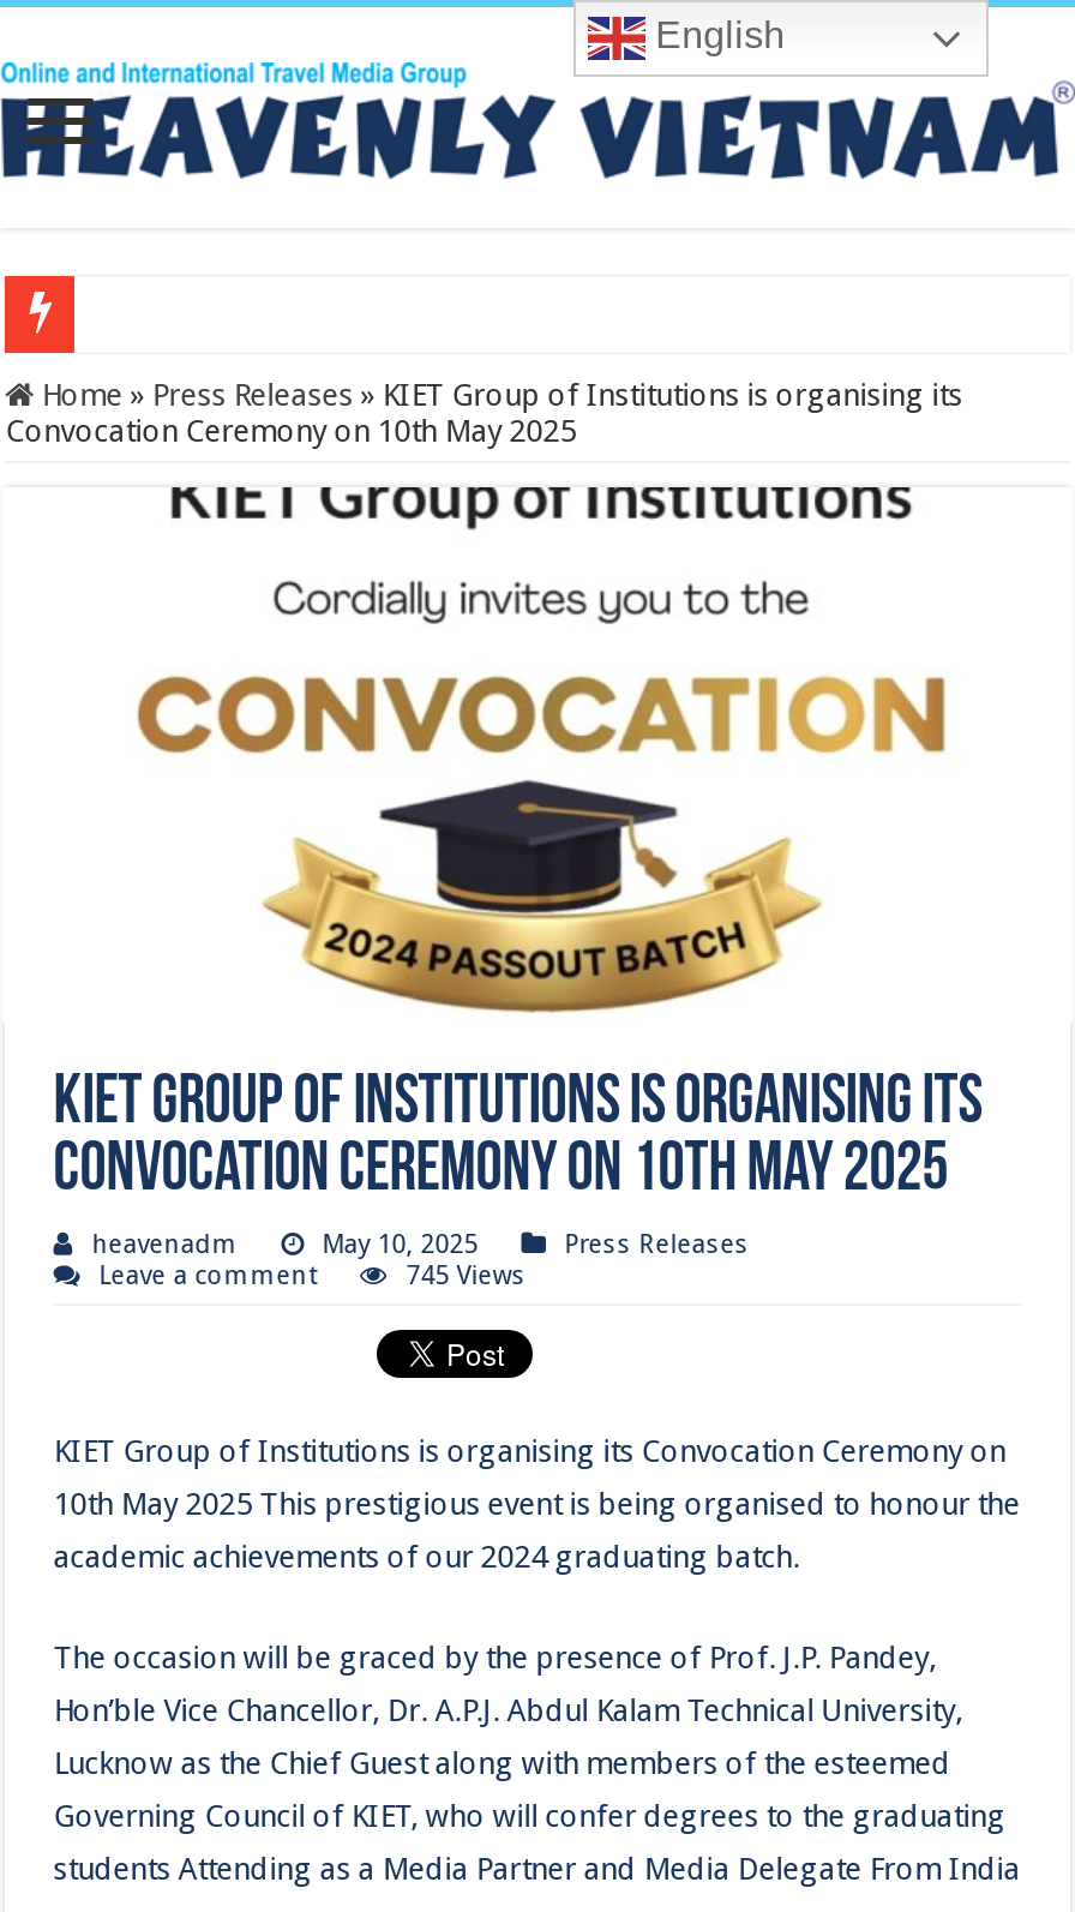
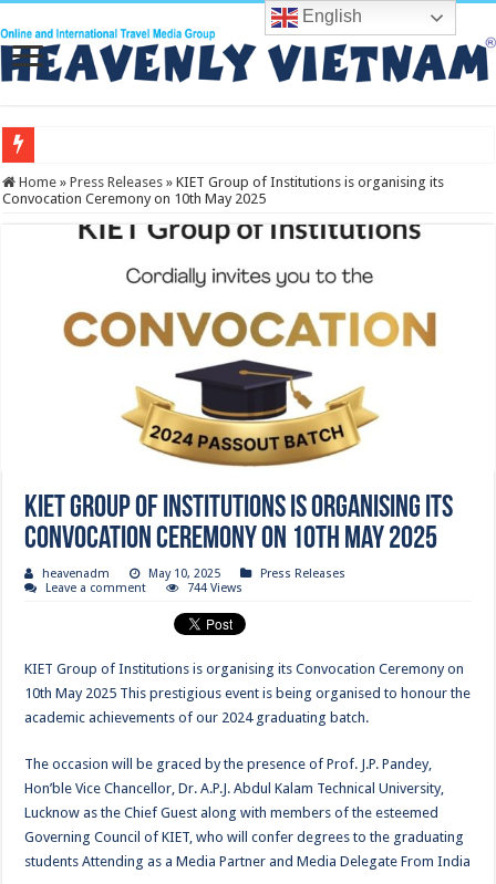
[406,1260,526,1291] 745 Views -> [187,581,243,595] 744 Views

